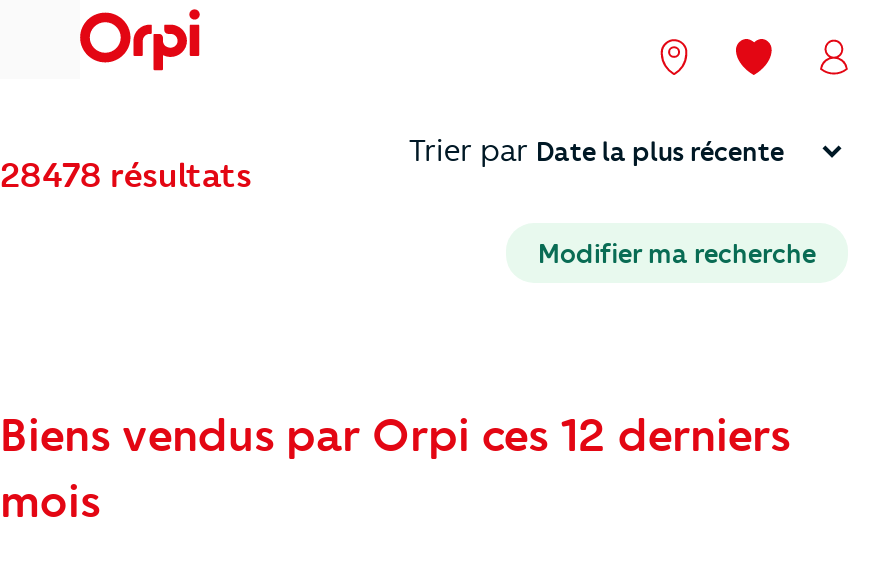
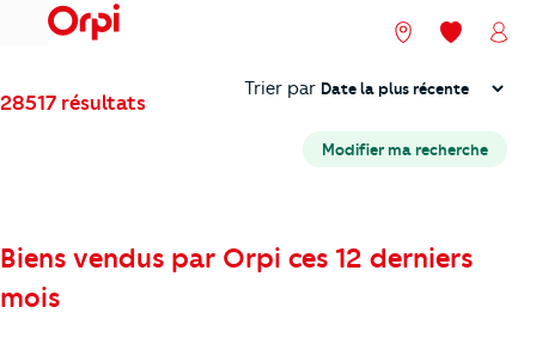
[0,155,252,195] 28478 résultats -> [0,91,146,115] 28517 résultats

